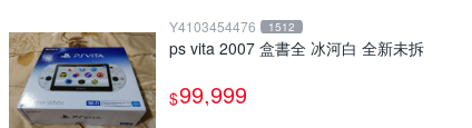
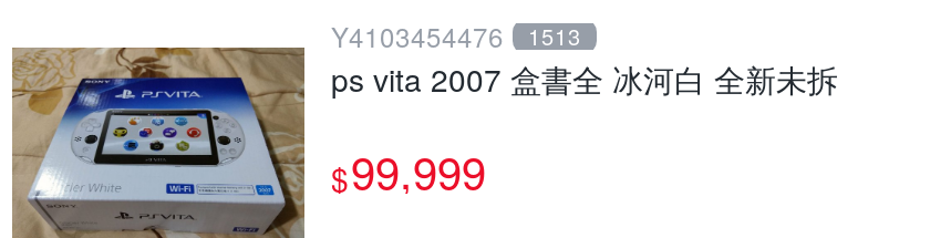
[169,17,295,36] Y4103454476 1512 -> [331,17,581,55] Y4103454476 1513

